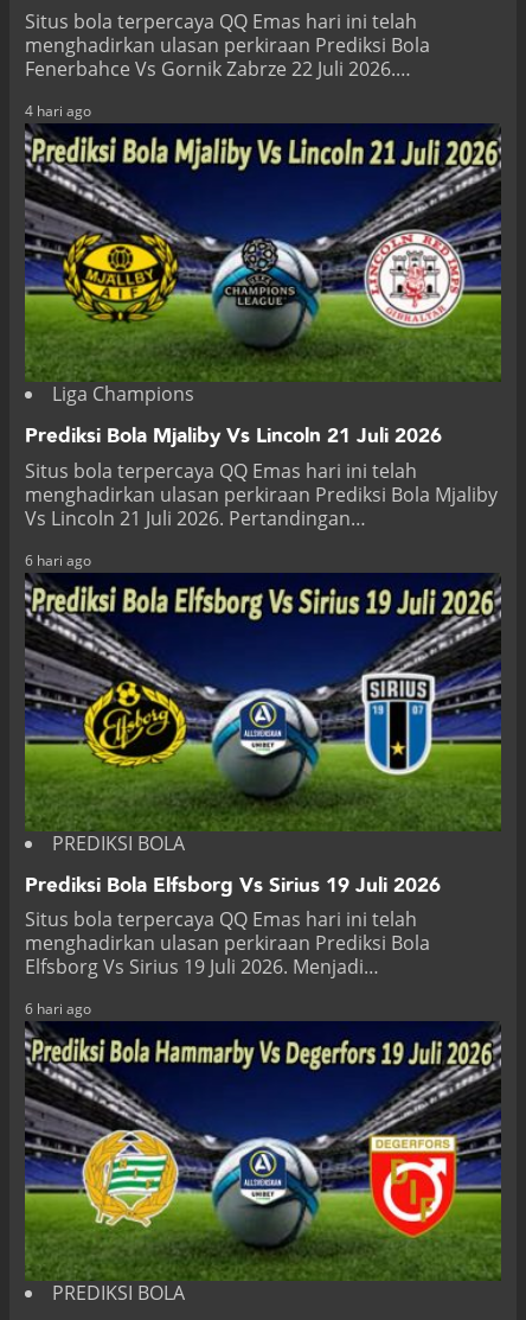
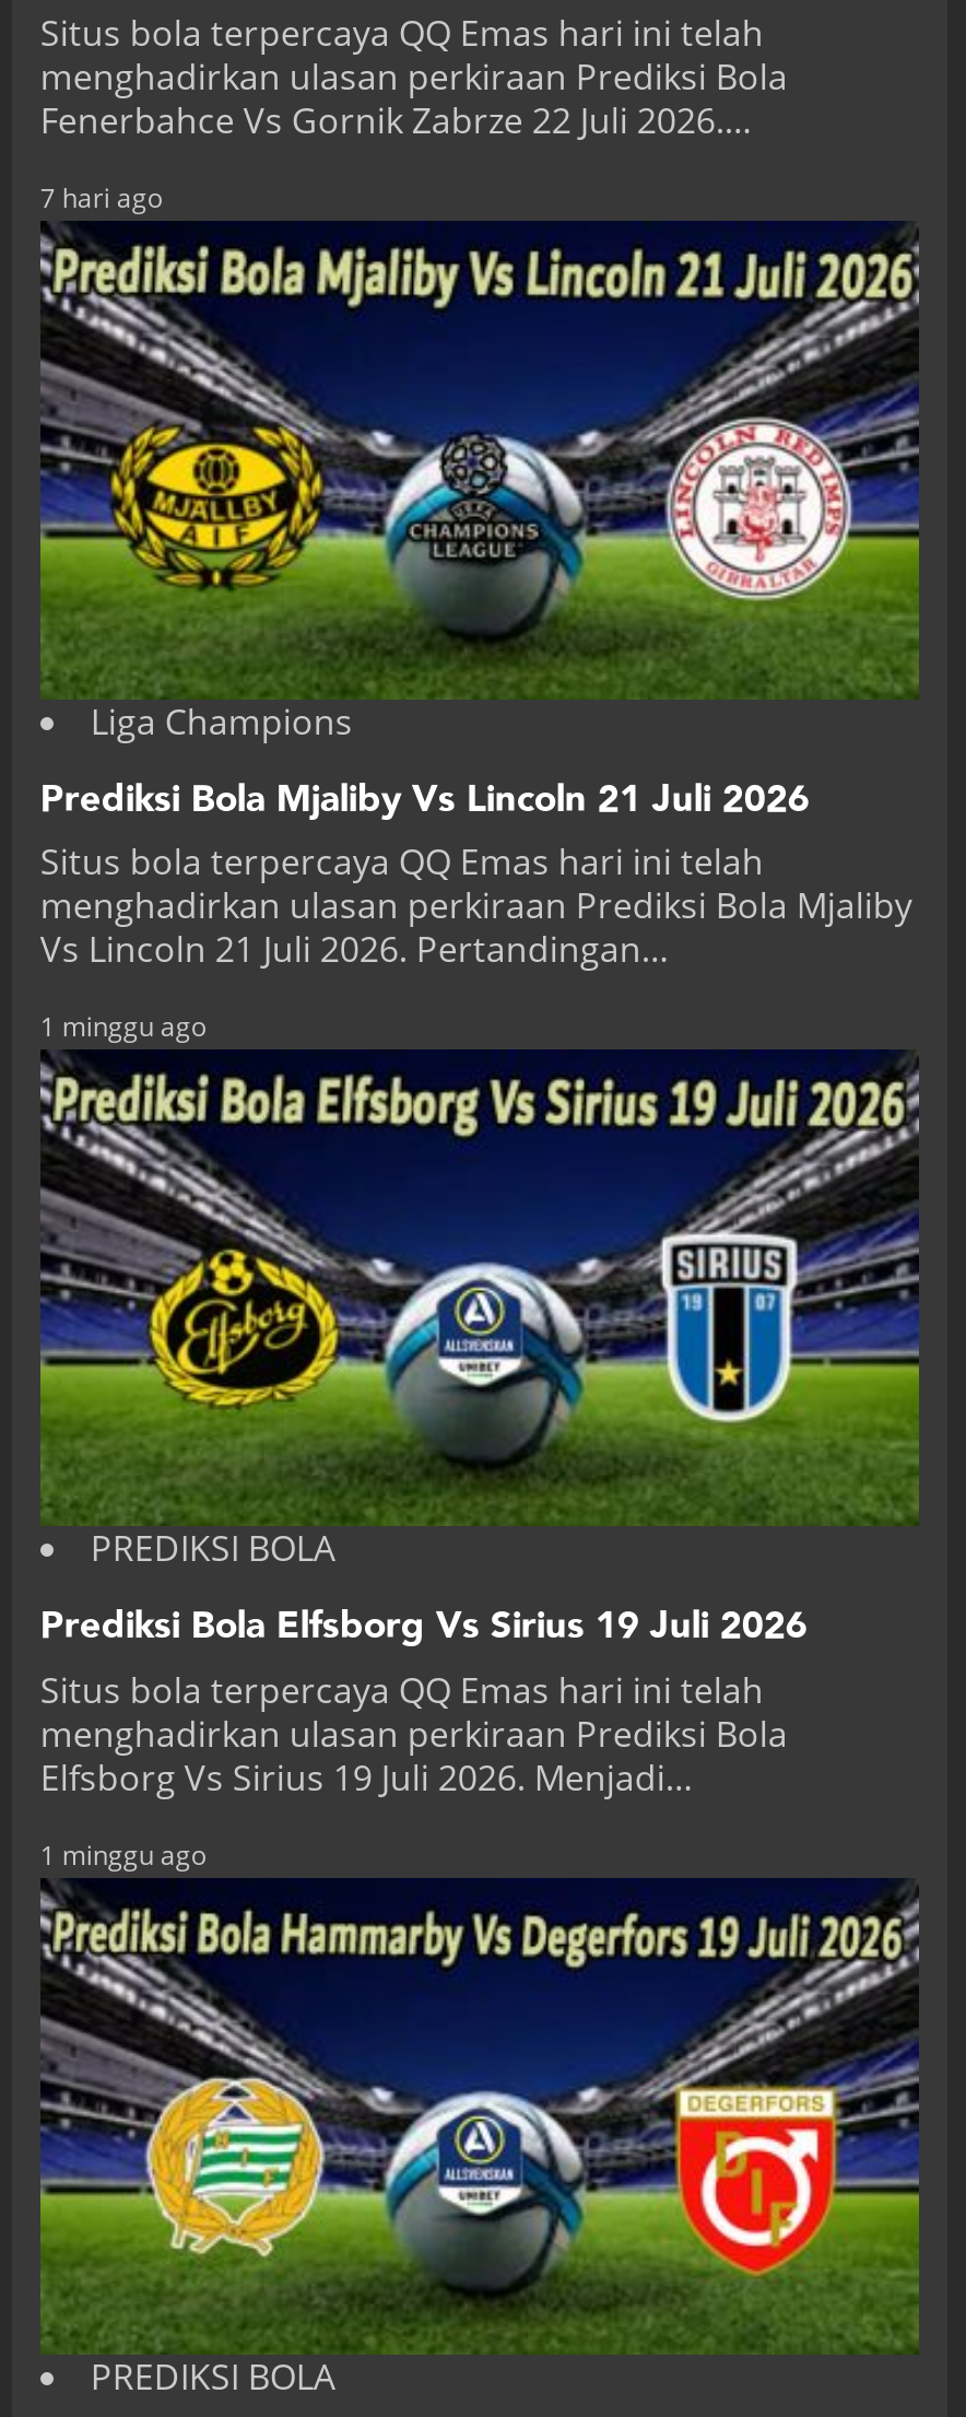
[25,101,91,121] 4 hari ago -> [40,180,162,217] 7 hari ago
[25,550,91,570] 6 hari ago -> [40,1008,206,1045] 1 minggu ago
[25,999,91,1019] 6 hari ago -> [40,1836,206,1873] 1 minggu ago

